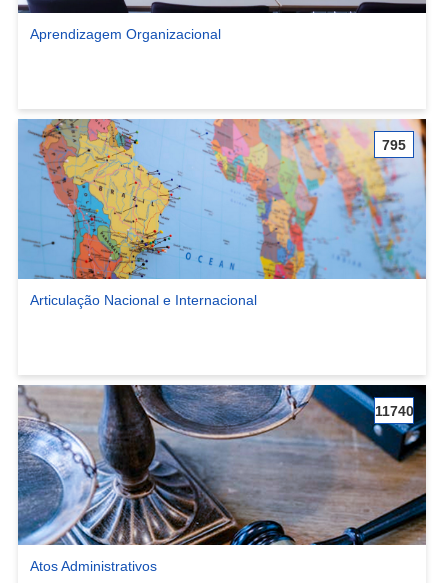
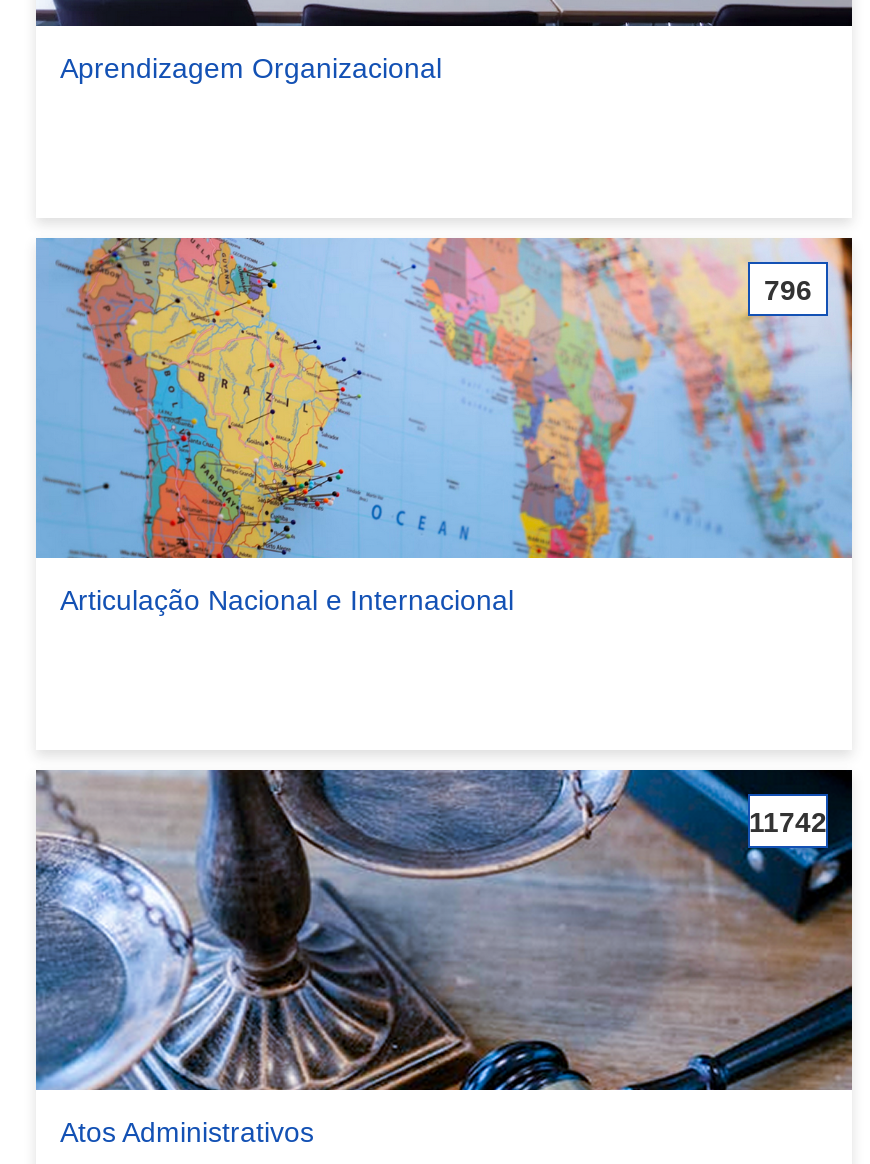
[382,136,406,152] 795 -> [764,273,812,305] 796
[374,402,413,418] 11740 -> [749,805,827,837] 11742

